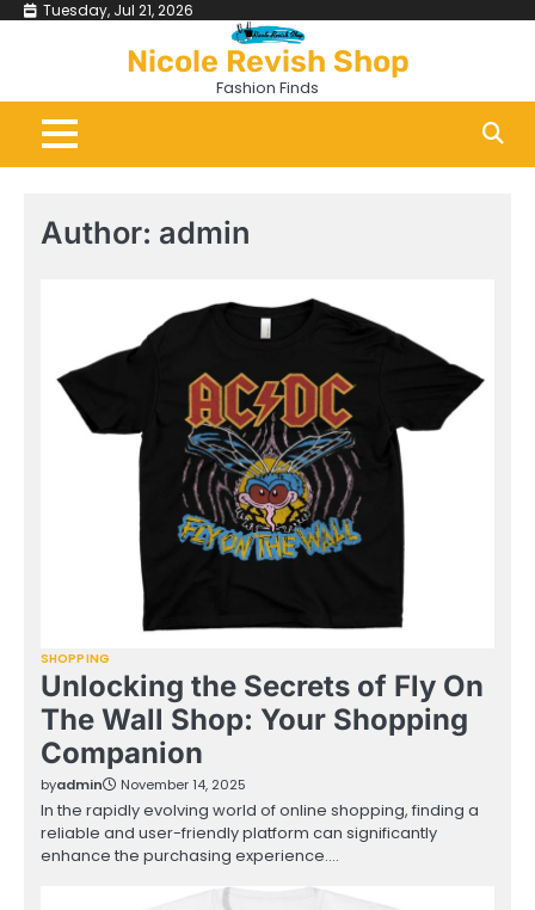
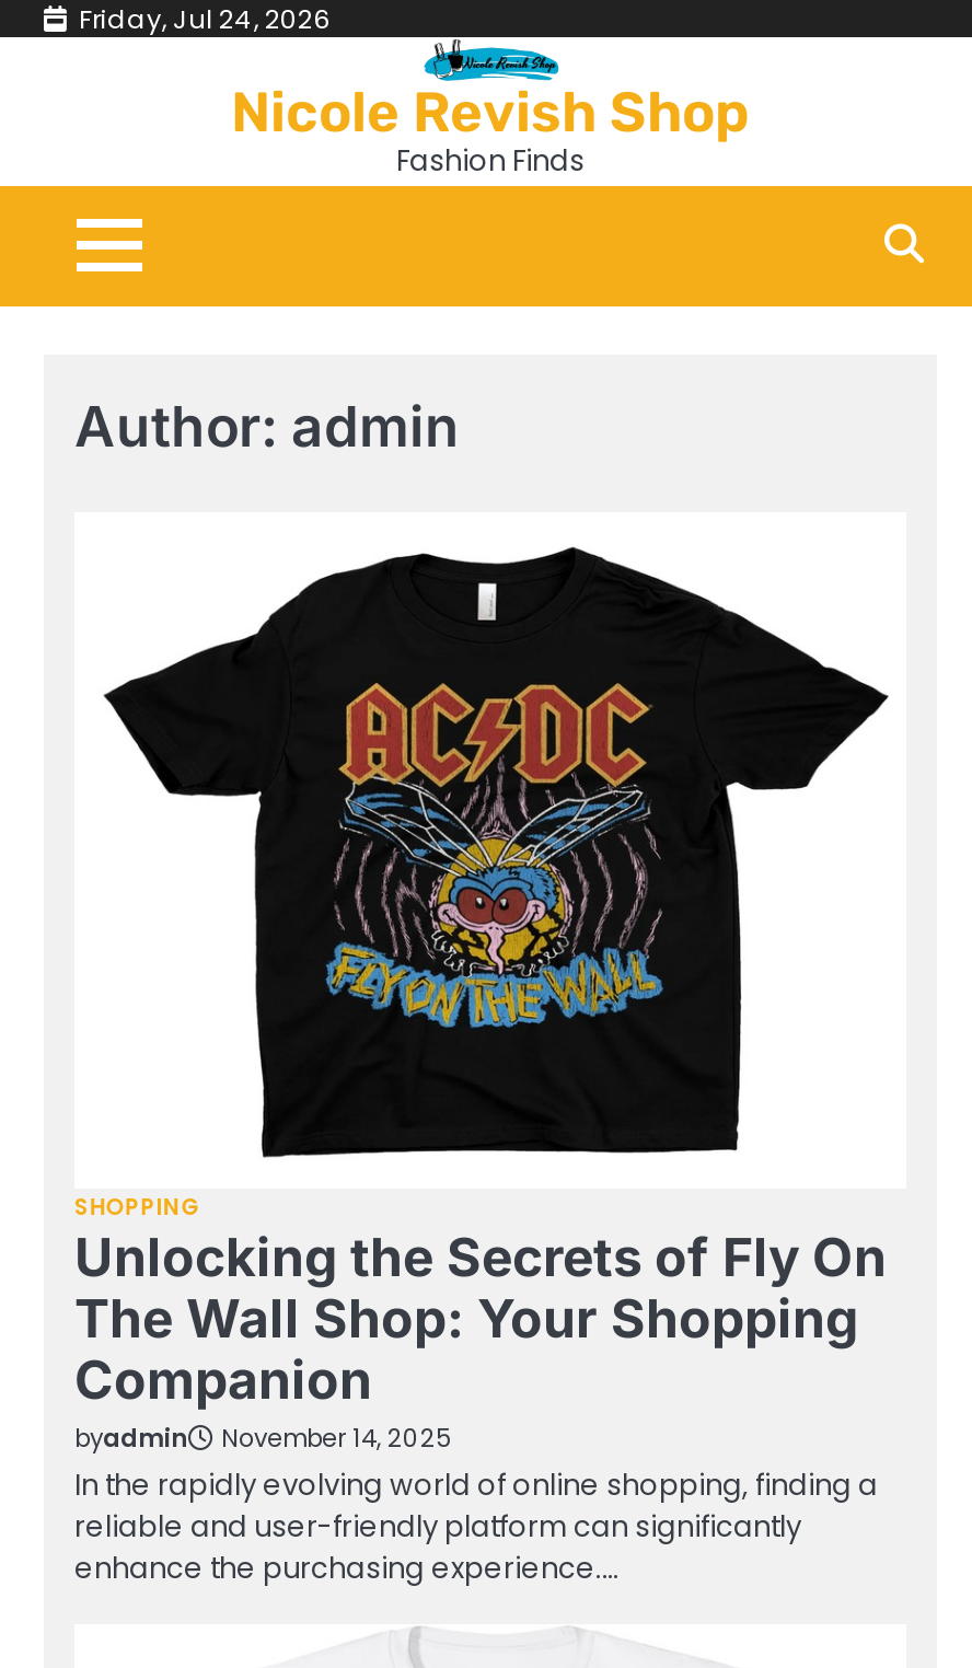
[43,0,193,20] Tuesday, Jul 21, 2026 -> [79,0,331,37] Friday, Jul 24, 2026

